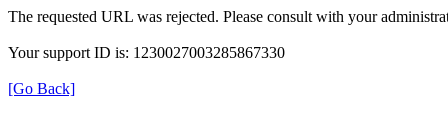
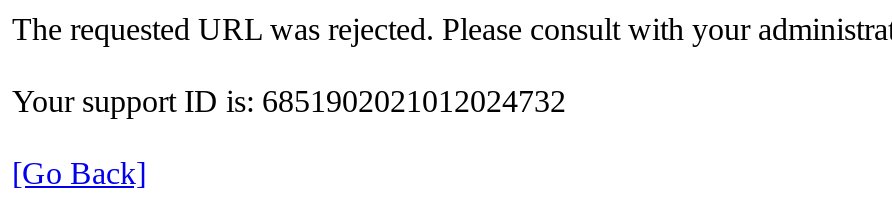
[8,44,285,61] Your support ID is: 1230027003285867330 -> [12,84,566,118] Your support ID is: 6851902021012024732

